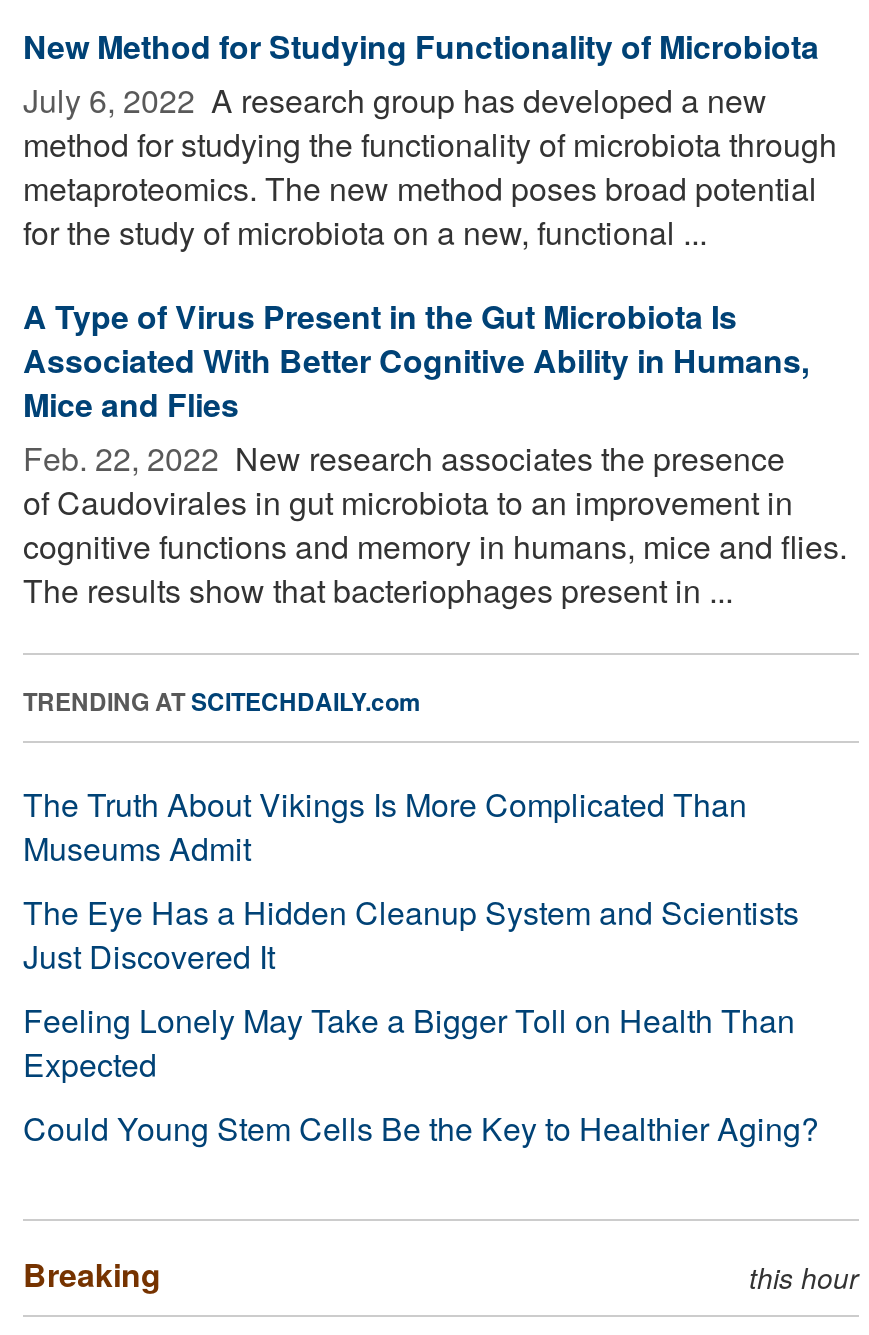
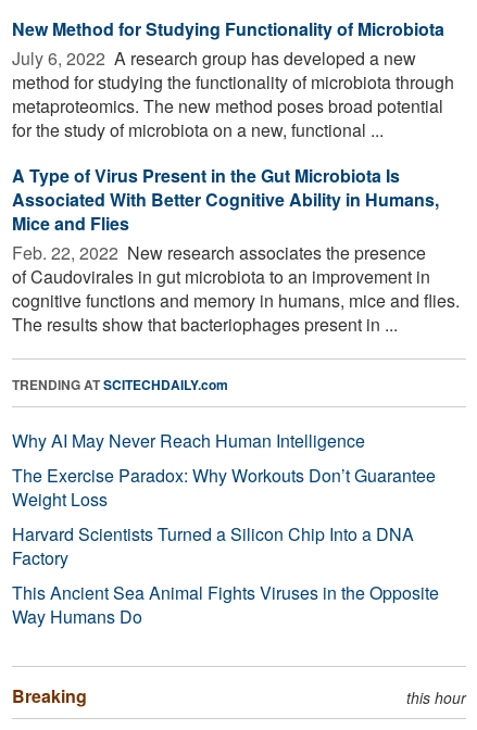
[23,781,819,1151] The Truth About Vikings Is More Complicated Than | Museums Admit | The Eye Has a Hidden Cleanup System and Scientists | Just Discovered It | Feeling Lonely May Take a Bigger Toll on Health Than | Expected | Could Young Stem Cells Be the Key to Healthier Aging? -> [12,428,439,629] Why AI May Never Reach Human Intelligence | The Exercise Paradox: Why Workouts Don’t Guarantee | Weight Loss | Harvard Scientists Turned a Silicon Chip Into a DNA | Factory | This Ancient Sea Animal Fights Viruses in the Opposite | Way Humans Do

